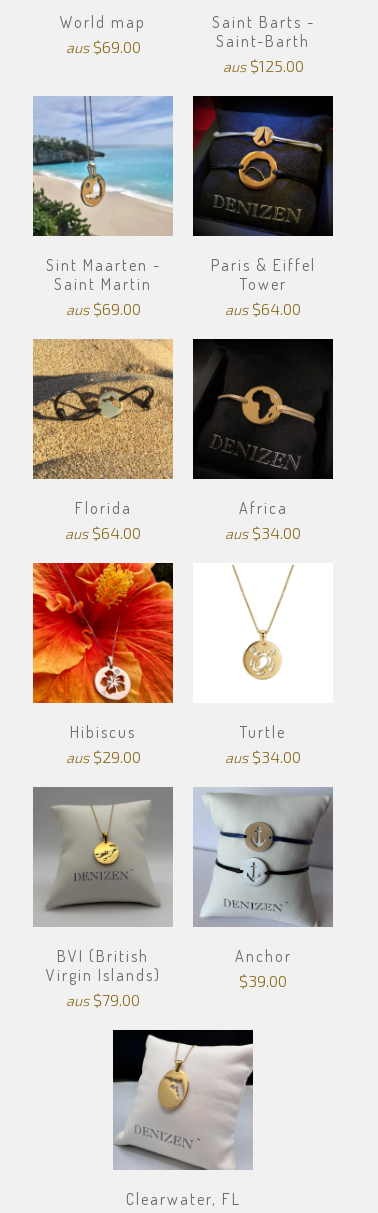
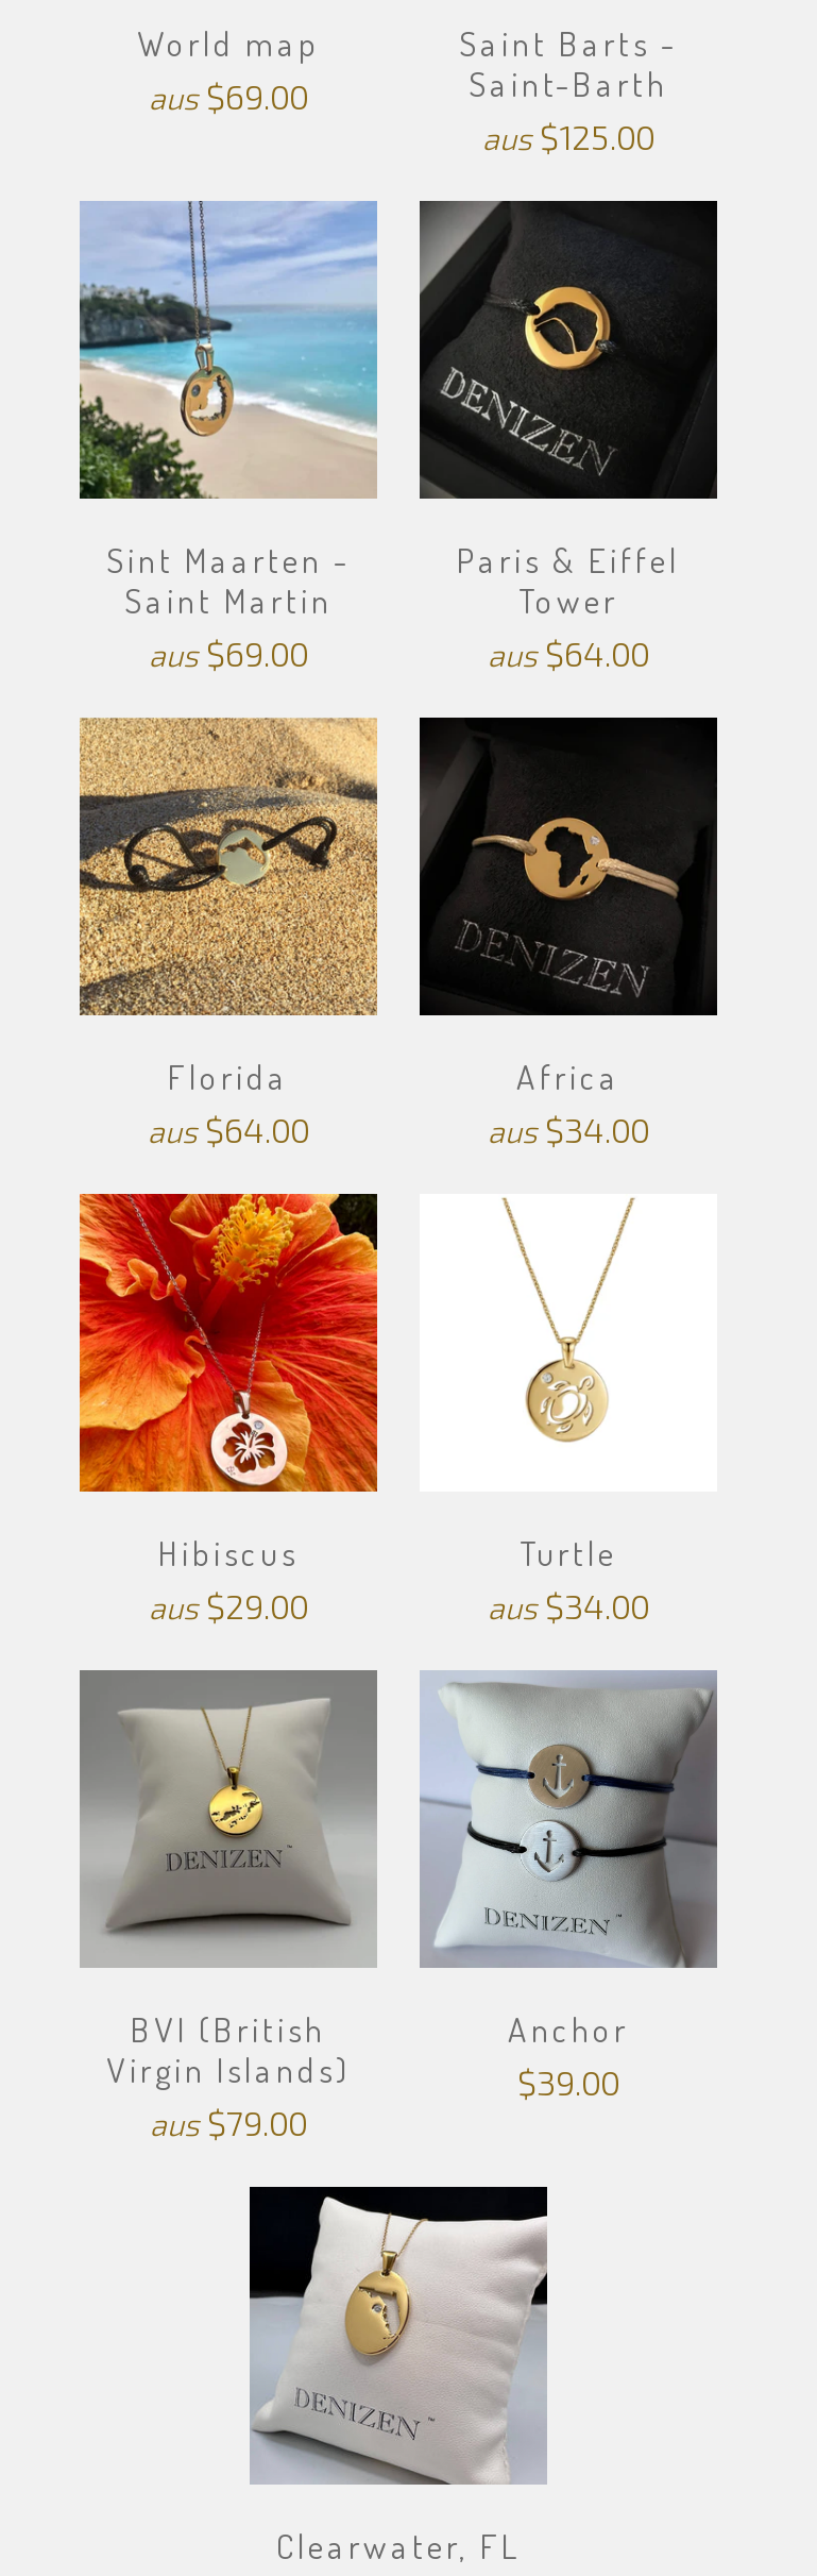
[192,96,333,236] [image] -> [420,201,715,499] [image]

